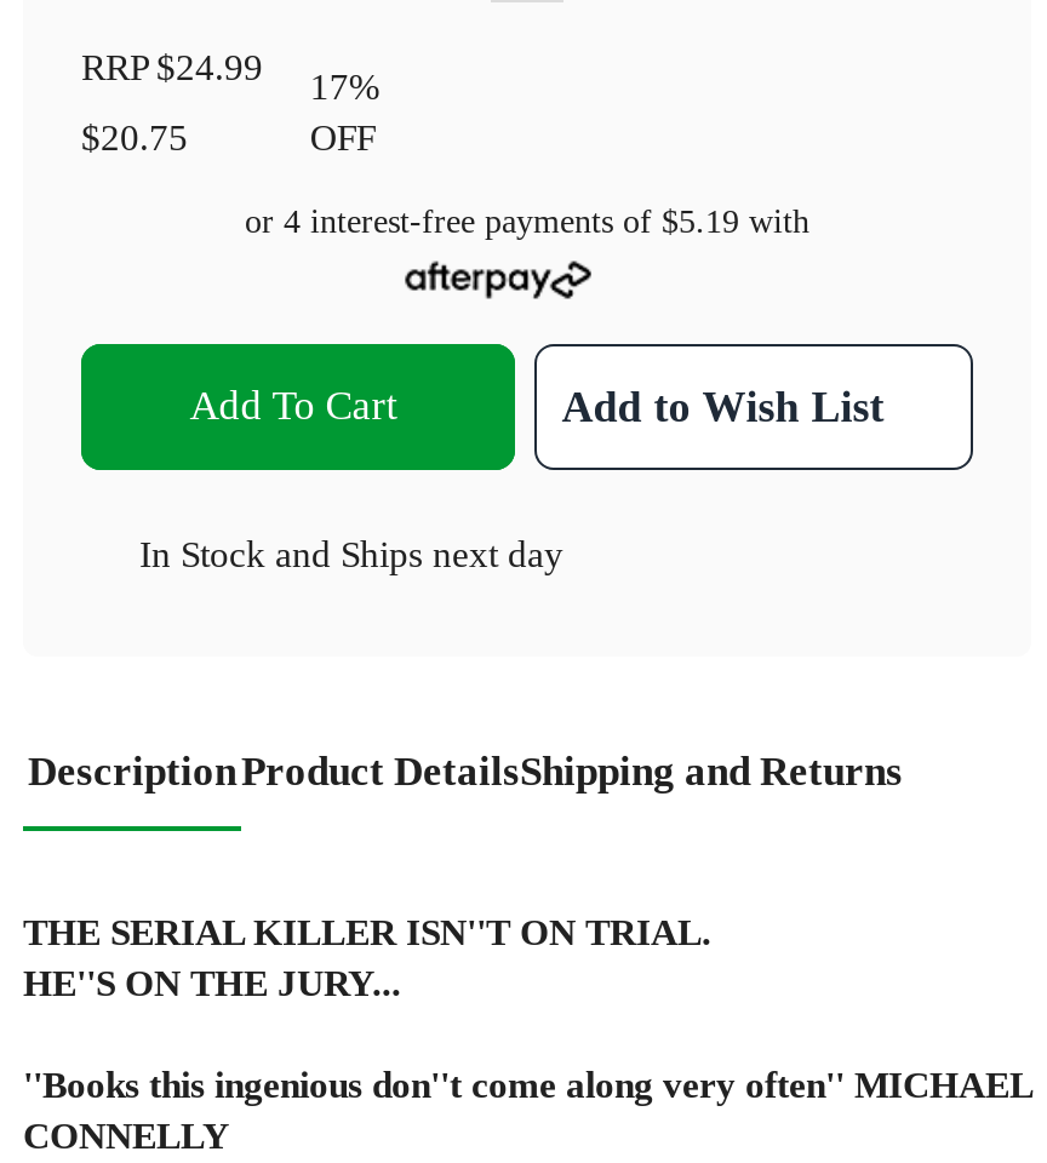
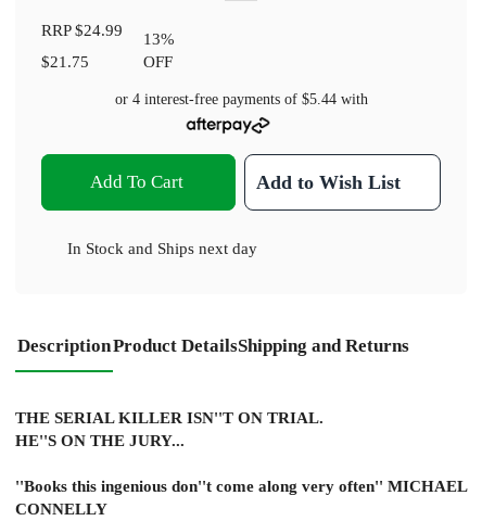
[81,47,380,107] RRP $24.99 17% -> [41,21,175,48] RRP $24.99 13%
[81,117,188,158] $20.75 -> [41,52,89,71] $21.75
[245,204,809,241] or 4 interest-free payments of $5.19 with -> [115,92,367,108] or 4 interest-free payments of $5.44 with

